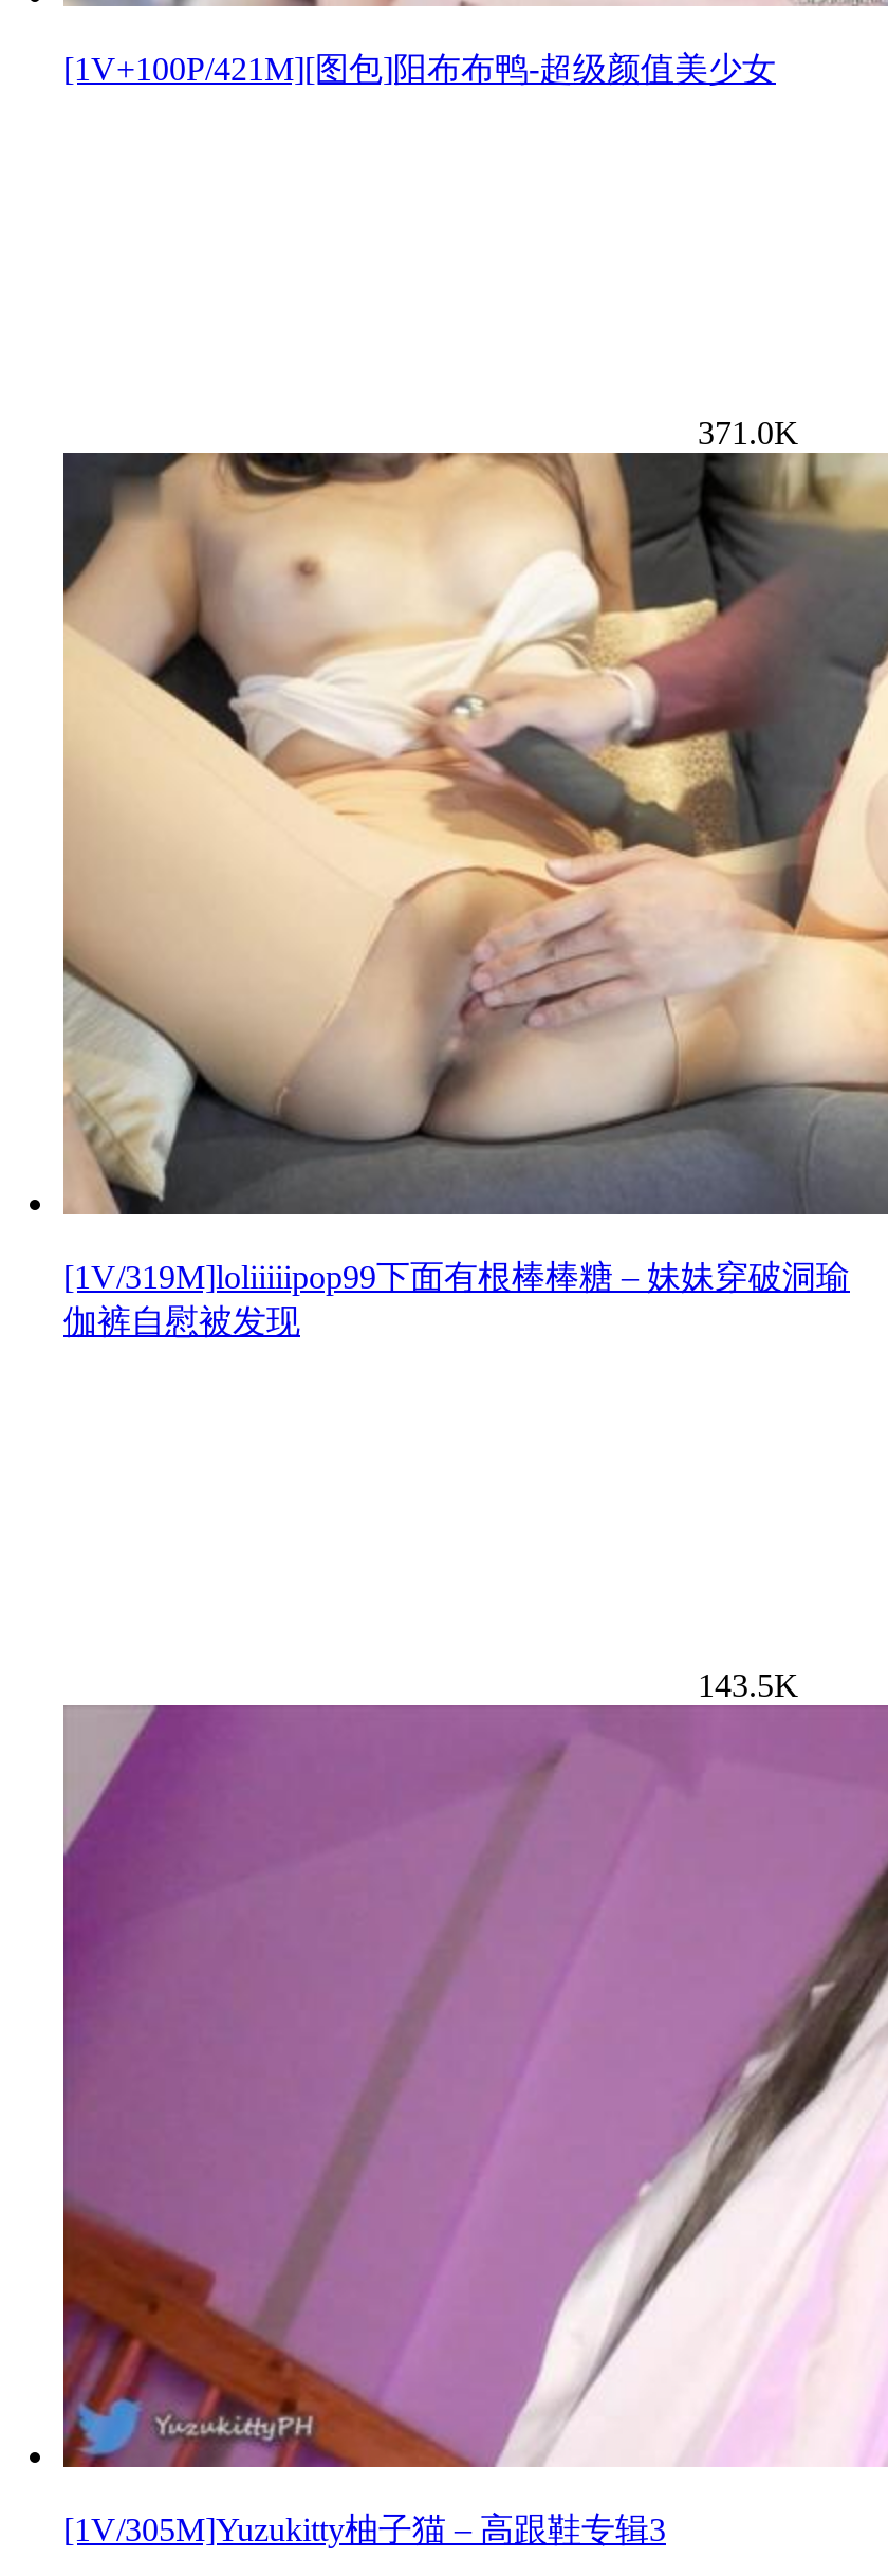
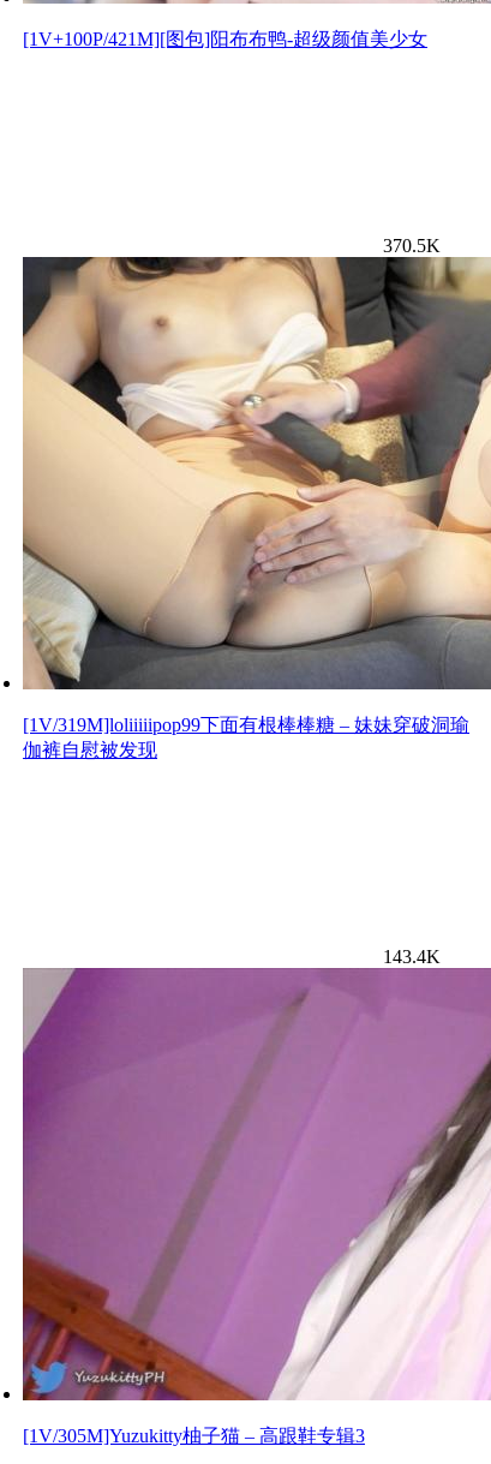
[698,415,799,451] 371.0K -> [383,236,441,256] 370.5K
[698,1668,799,1704] 143.5K -> [383,947,441,967] 143.4K

